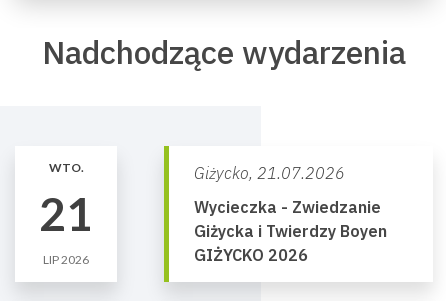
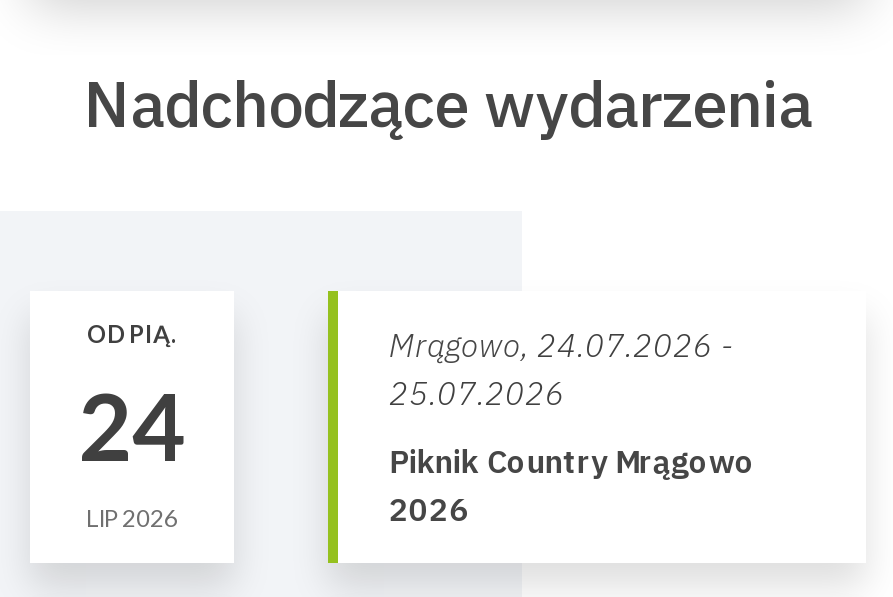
[39,160,93,241] WTO. | 21 -> [78,320,186,482] OD PIĄ. | 24
[194,163,345,183] Giżycko, 21.07.2026 -> [389,326,733,414] Mrągowo, 24.07.2026 - | 25.07.2026
[194,197,387,265] Wycieczka - Zwiedzanie | Giżycka i Twierdzy Boyen | GIŻYCKO 2026 -> [389,442,755,530] Piknik Country Mrągowo | 2026

